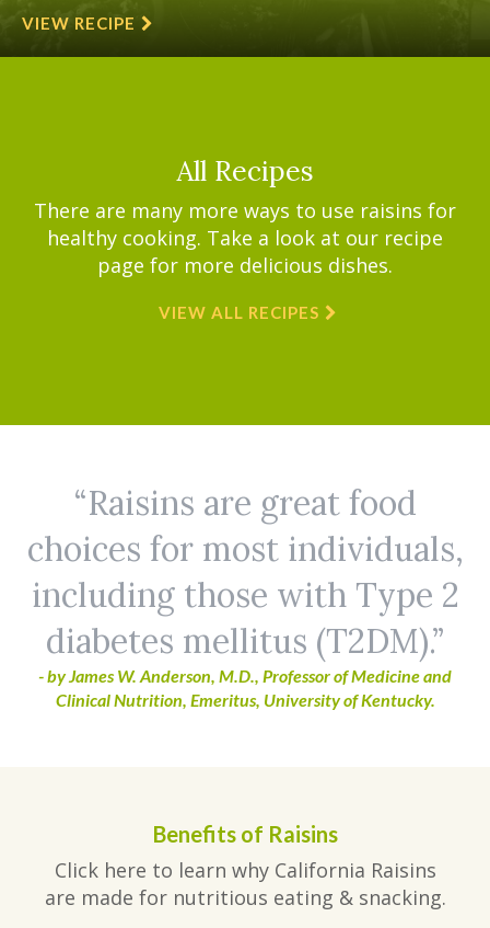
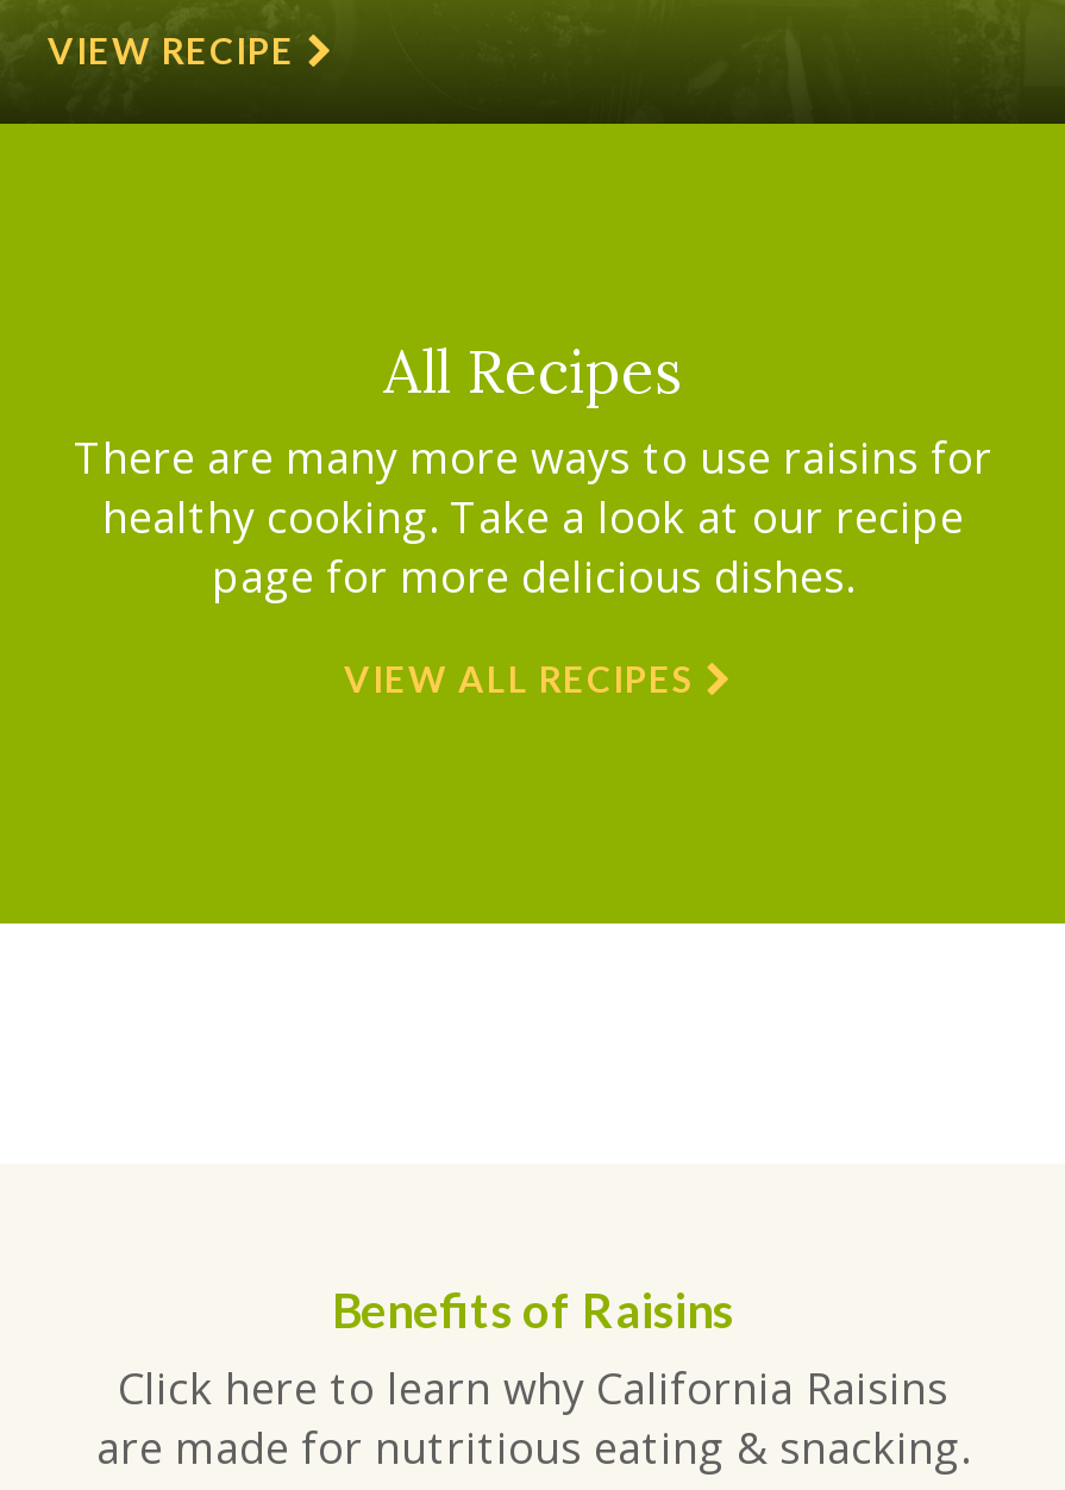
[27,482,463,710] Raisins are great food | choices for most individuals, | including those with Type 2 | diabetes mellitus (T2DM). | - by James W. Anderson, M.D., Professor of Medicine and | Clinical Nutrition, Emeritus, University of Kentucky. -> none

